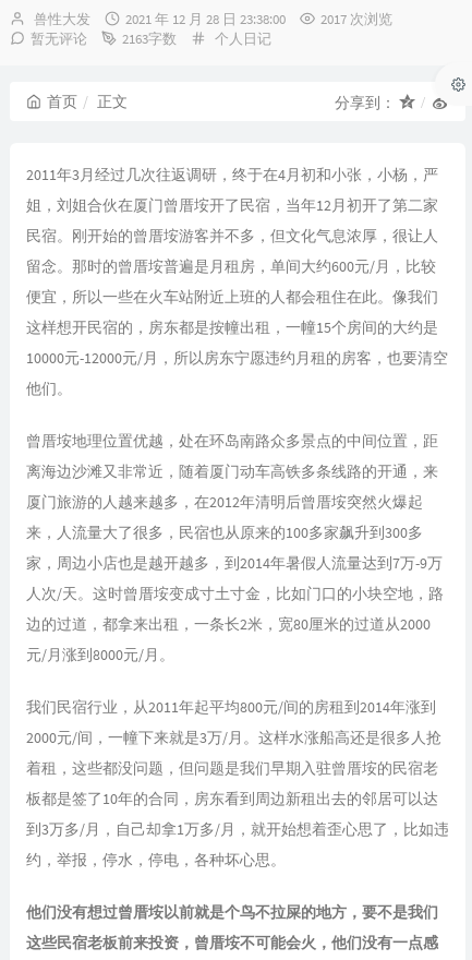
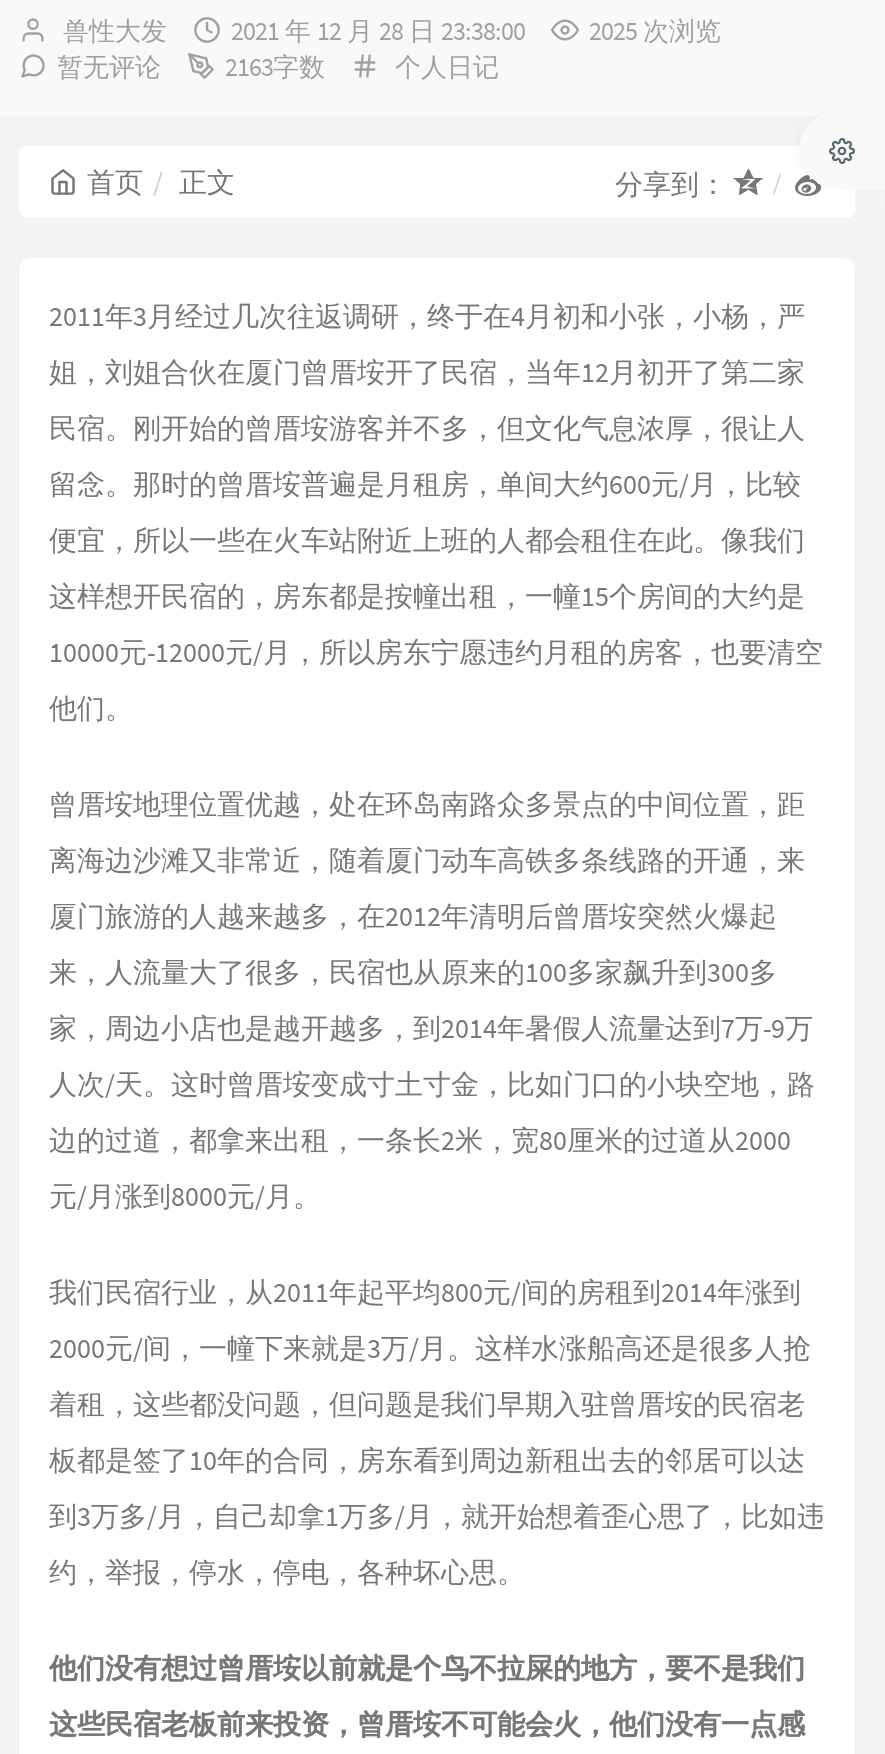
[320,10,392,28] 2017 次浏览 -> [589,14,721,48] 2025 次浏览

